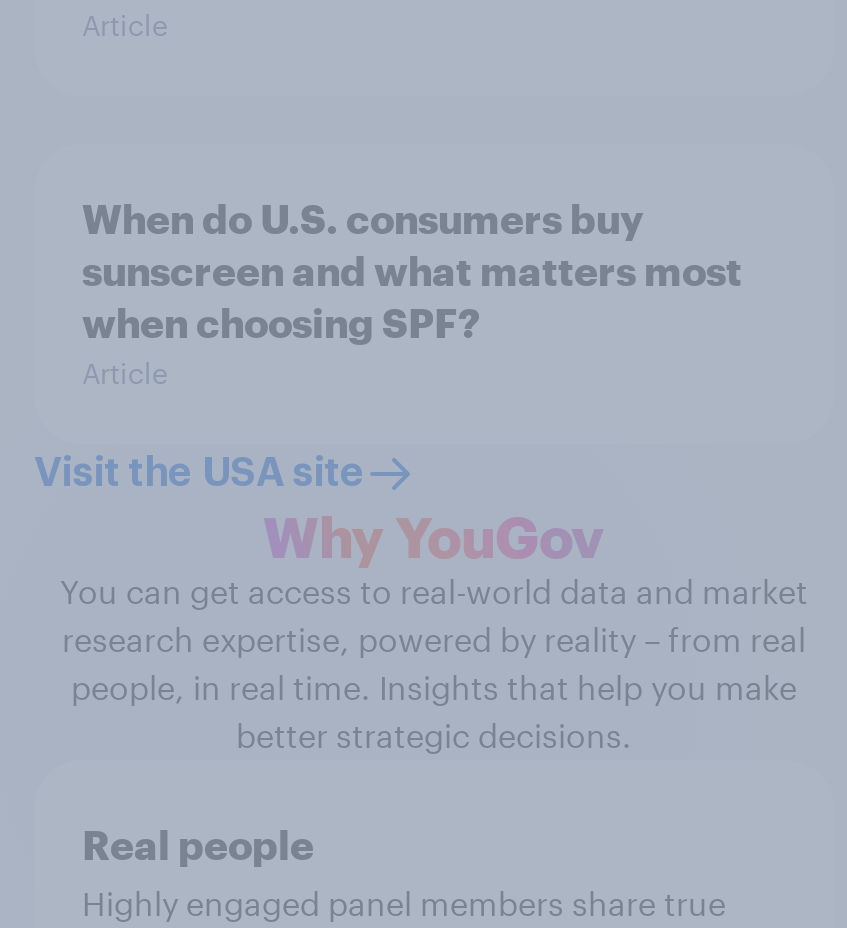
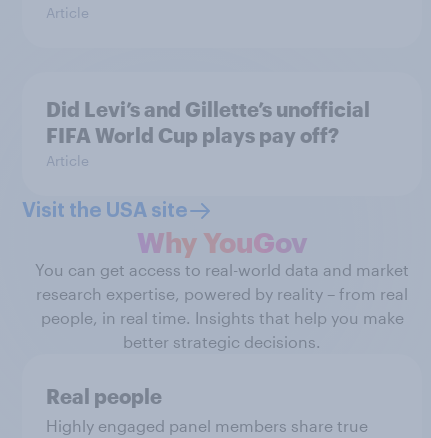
[82,194,742,346] When do U.S. consumers buy | sunscreen and what matters most | when choosing SPF? -> [46,97,370,147] Did Levi’s and Gillette’s unofficial | FIFA World Cup plays pay off?

